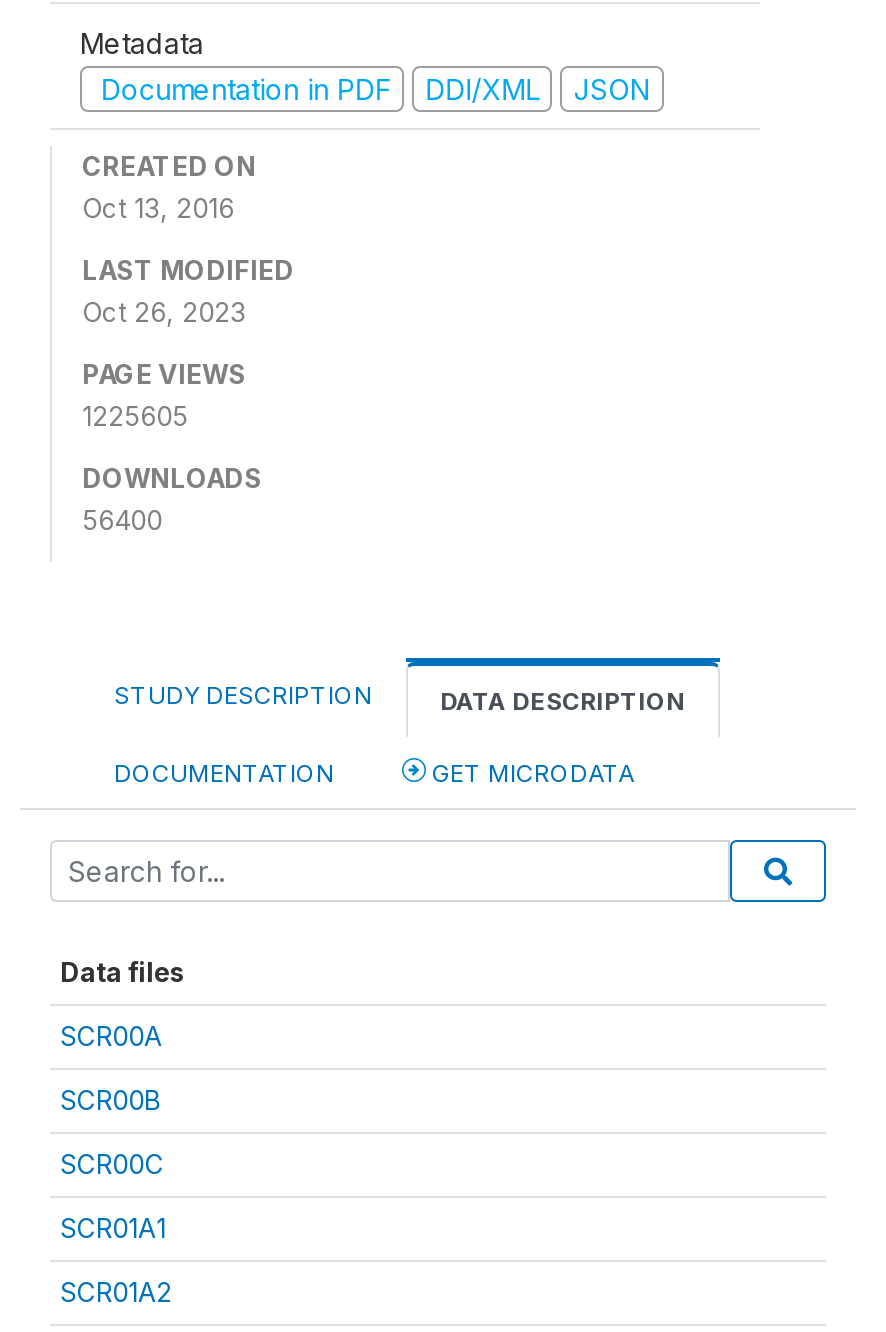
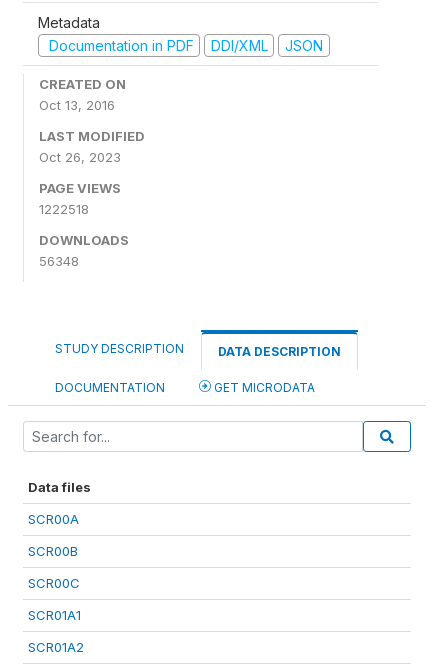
[82,400,188,432] 1225605 -> [39,201,89,217] 1222518
[82,504,162,536] 56400 -> [39,253,79,269] 56348

